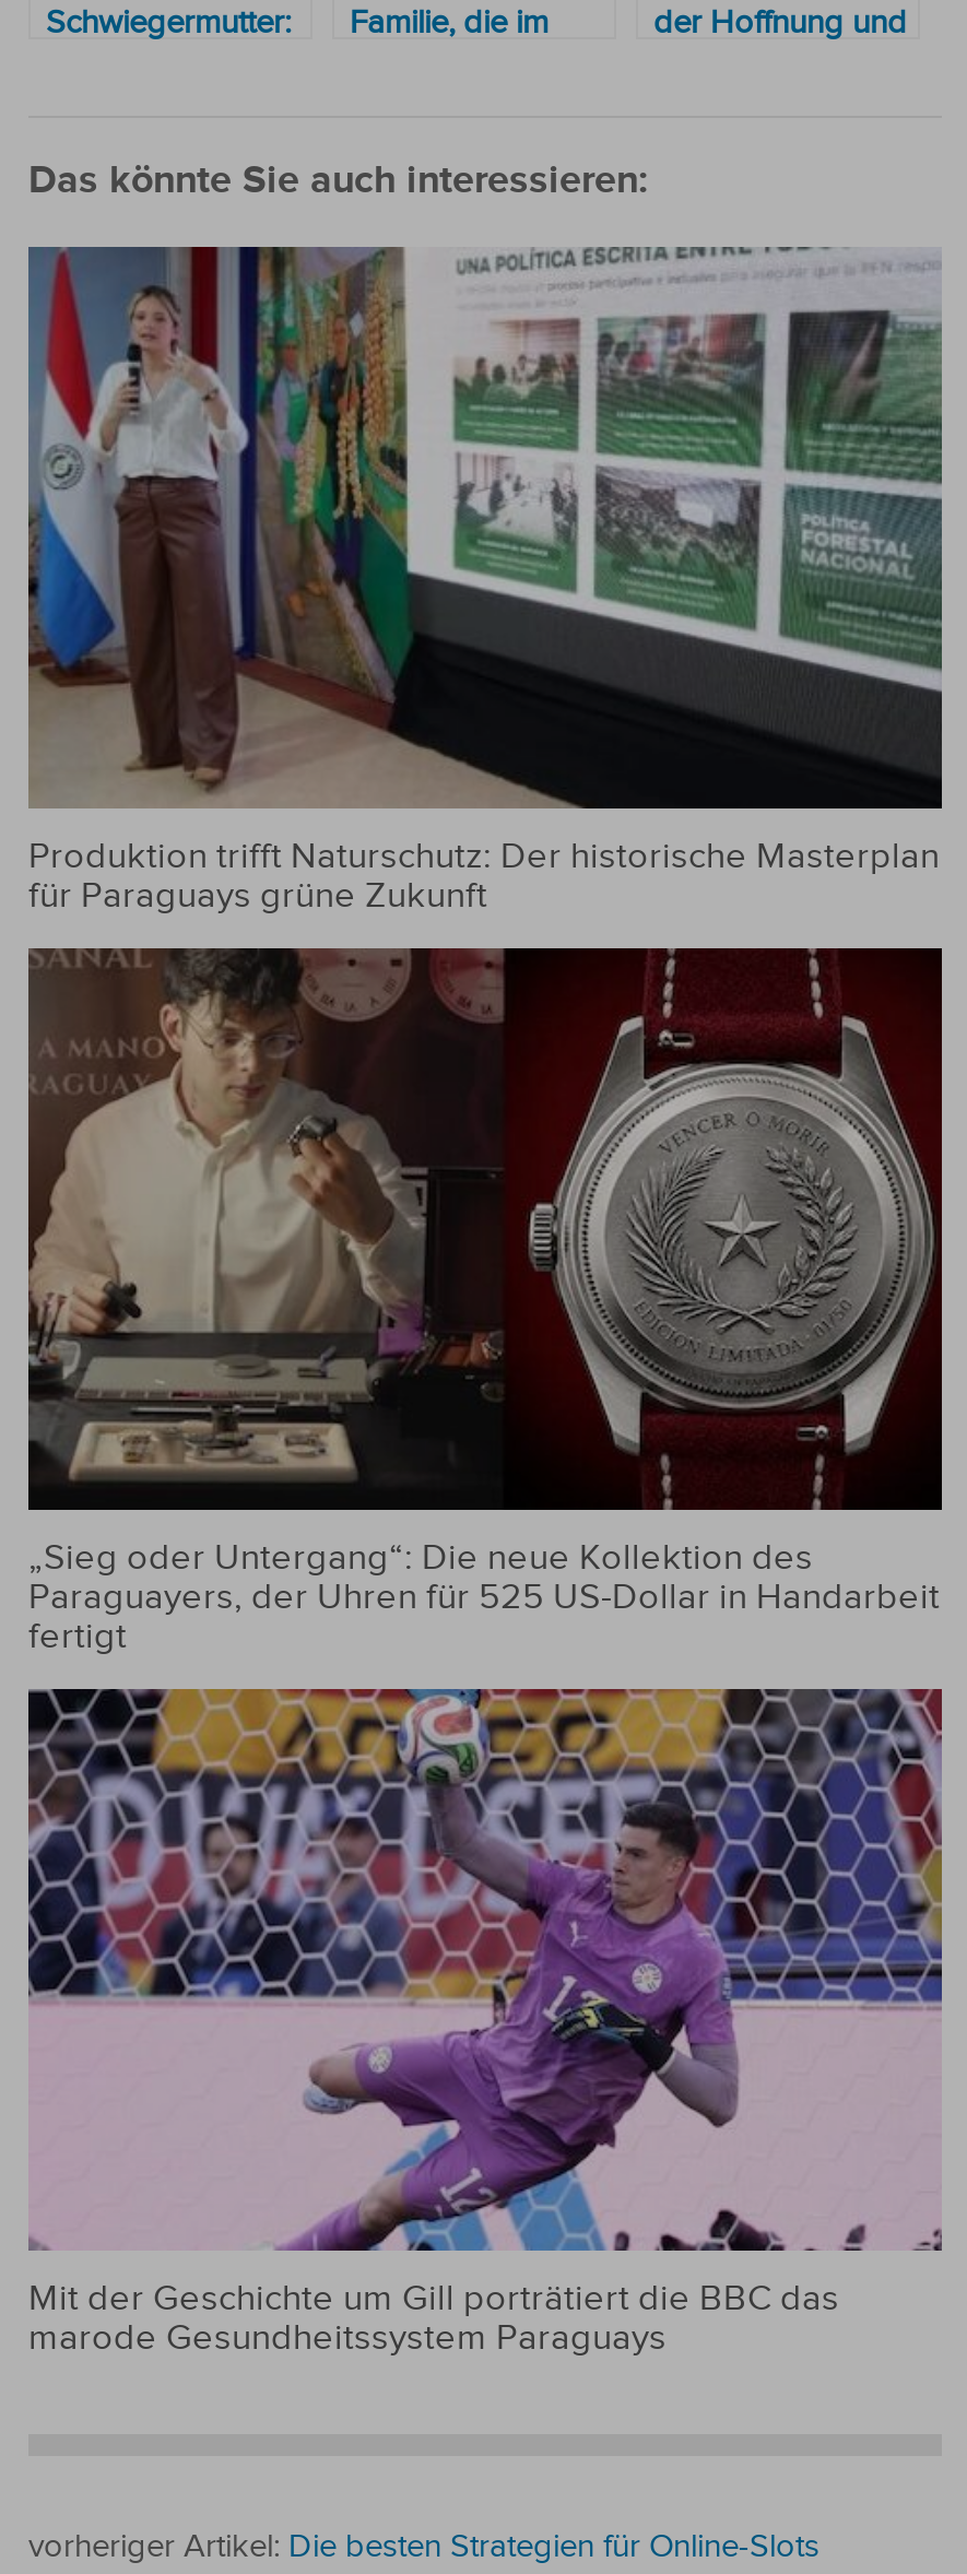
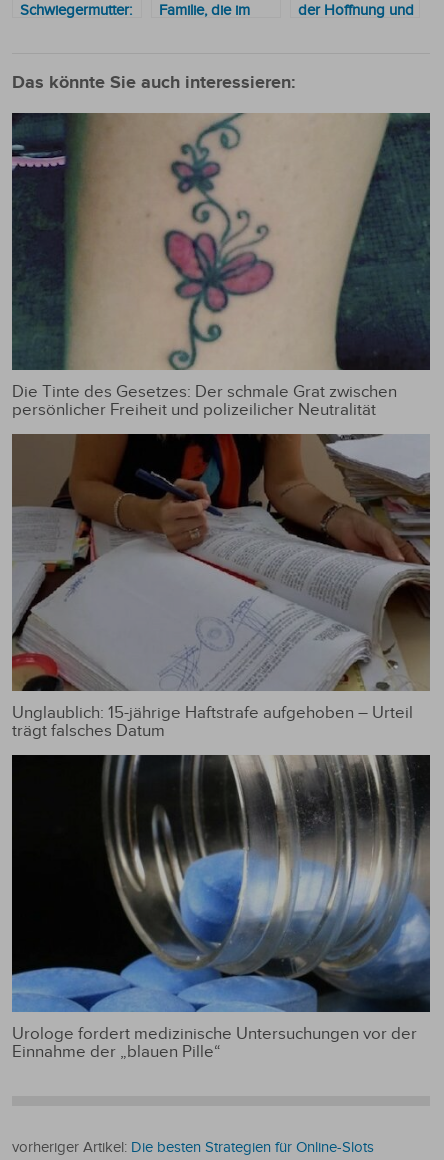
[26,245,942,918] [image] | Produktion trifft Naturschutz: Der historische Masterplan | für Paraguays grüne Zukunft -> [11,112,431,420] [image] | Die Tinte des Gesetzes: Der schmale Grat zwischen | persönlicher Freiheit und polizeilicher Neutralität
[26,946,944,1659] [image] | „Sieg oder Untergang“: Die neue Kollektion des | Paraguayers, der Uhren für 525 US-Dollar in Handarbeit | fertigt -> [11,433,431,741] [image] | Unglaublich: 15-jährige Haftstrafe aufgehoben – Urteil | trägt falsches Datum
[26,1687,944,2360] [image] | Mit der Geschichte um Gill porträtiert die BBC das | marode Gesundheitssystem Paraguays -> [11,754,431,1062] [image] | Urologe fordert medizinische Untersuchungen vor der | Einnahme der „blauen Pille“

